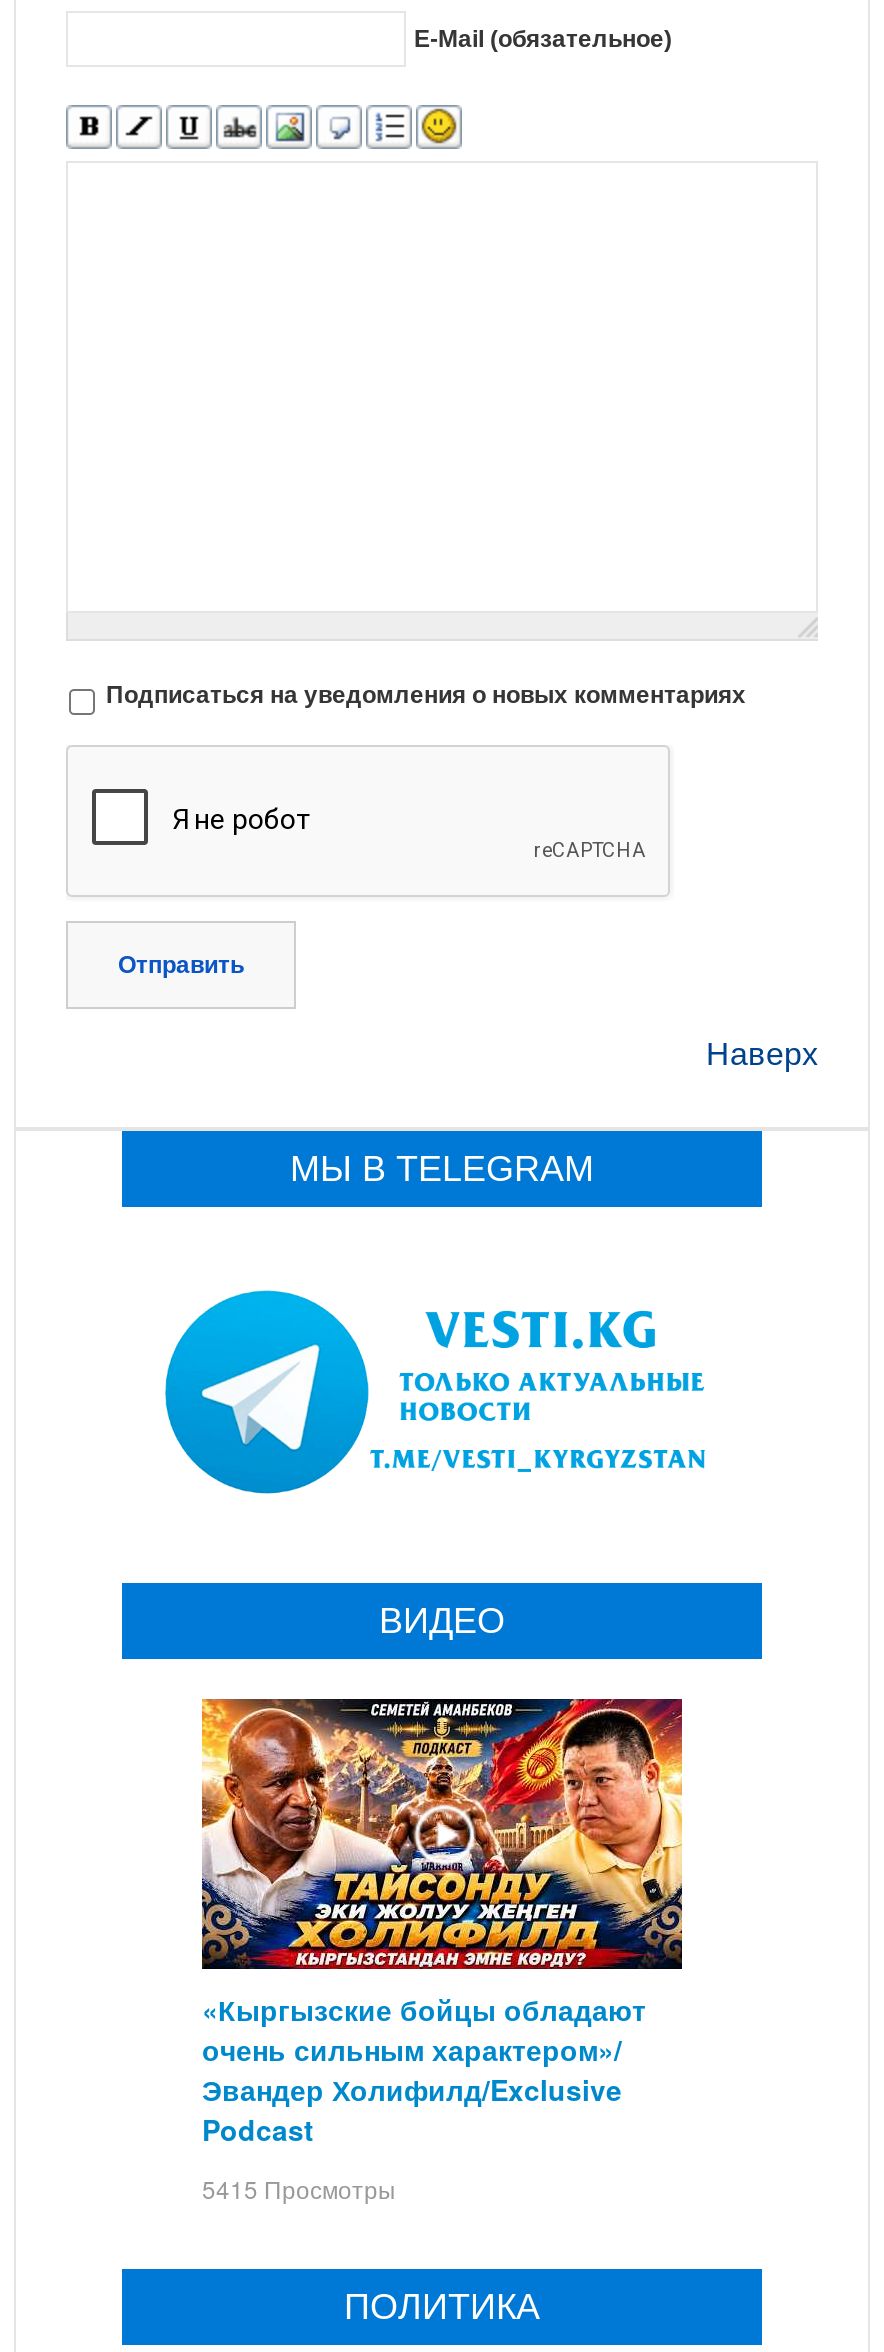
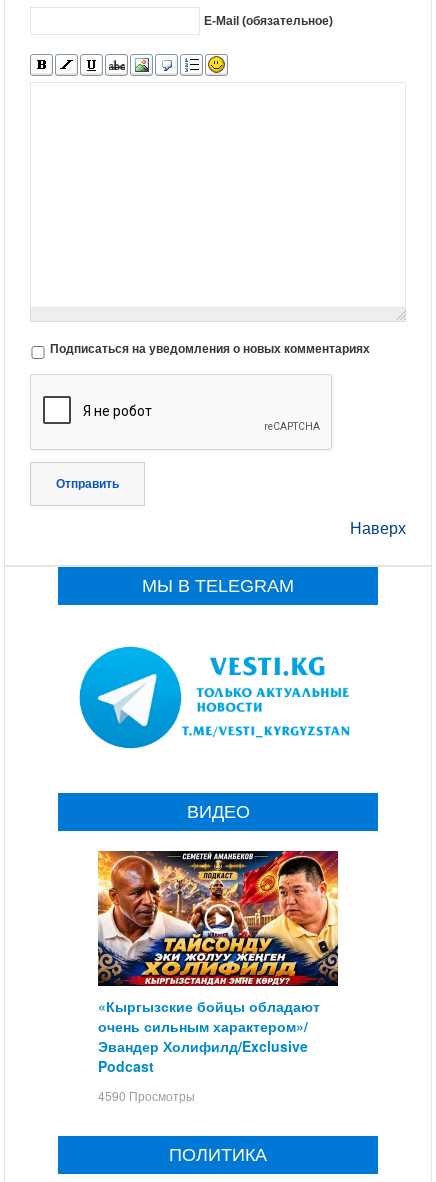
[202,2171,396,2205] 5415 Просмотры -> [98,1087,195,1104] 4590 Просмотры

